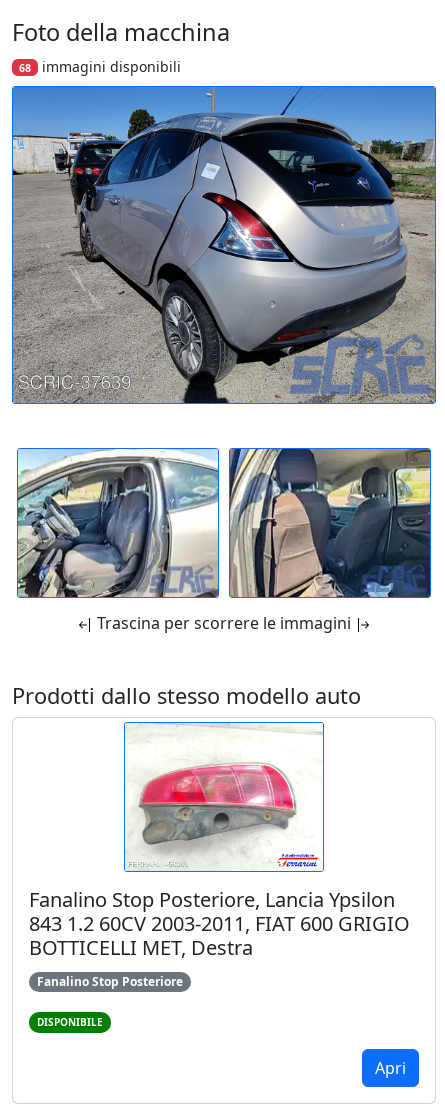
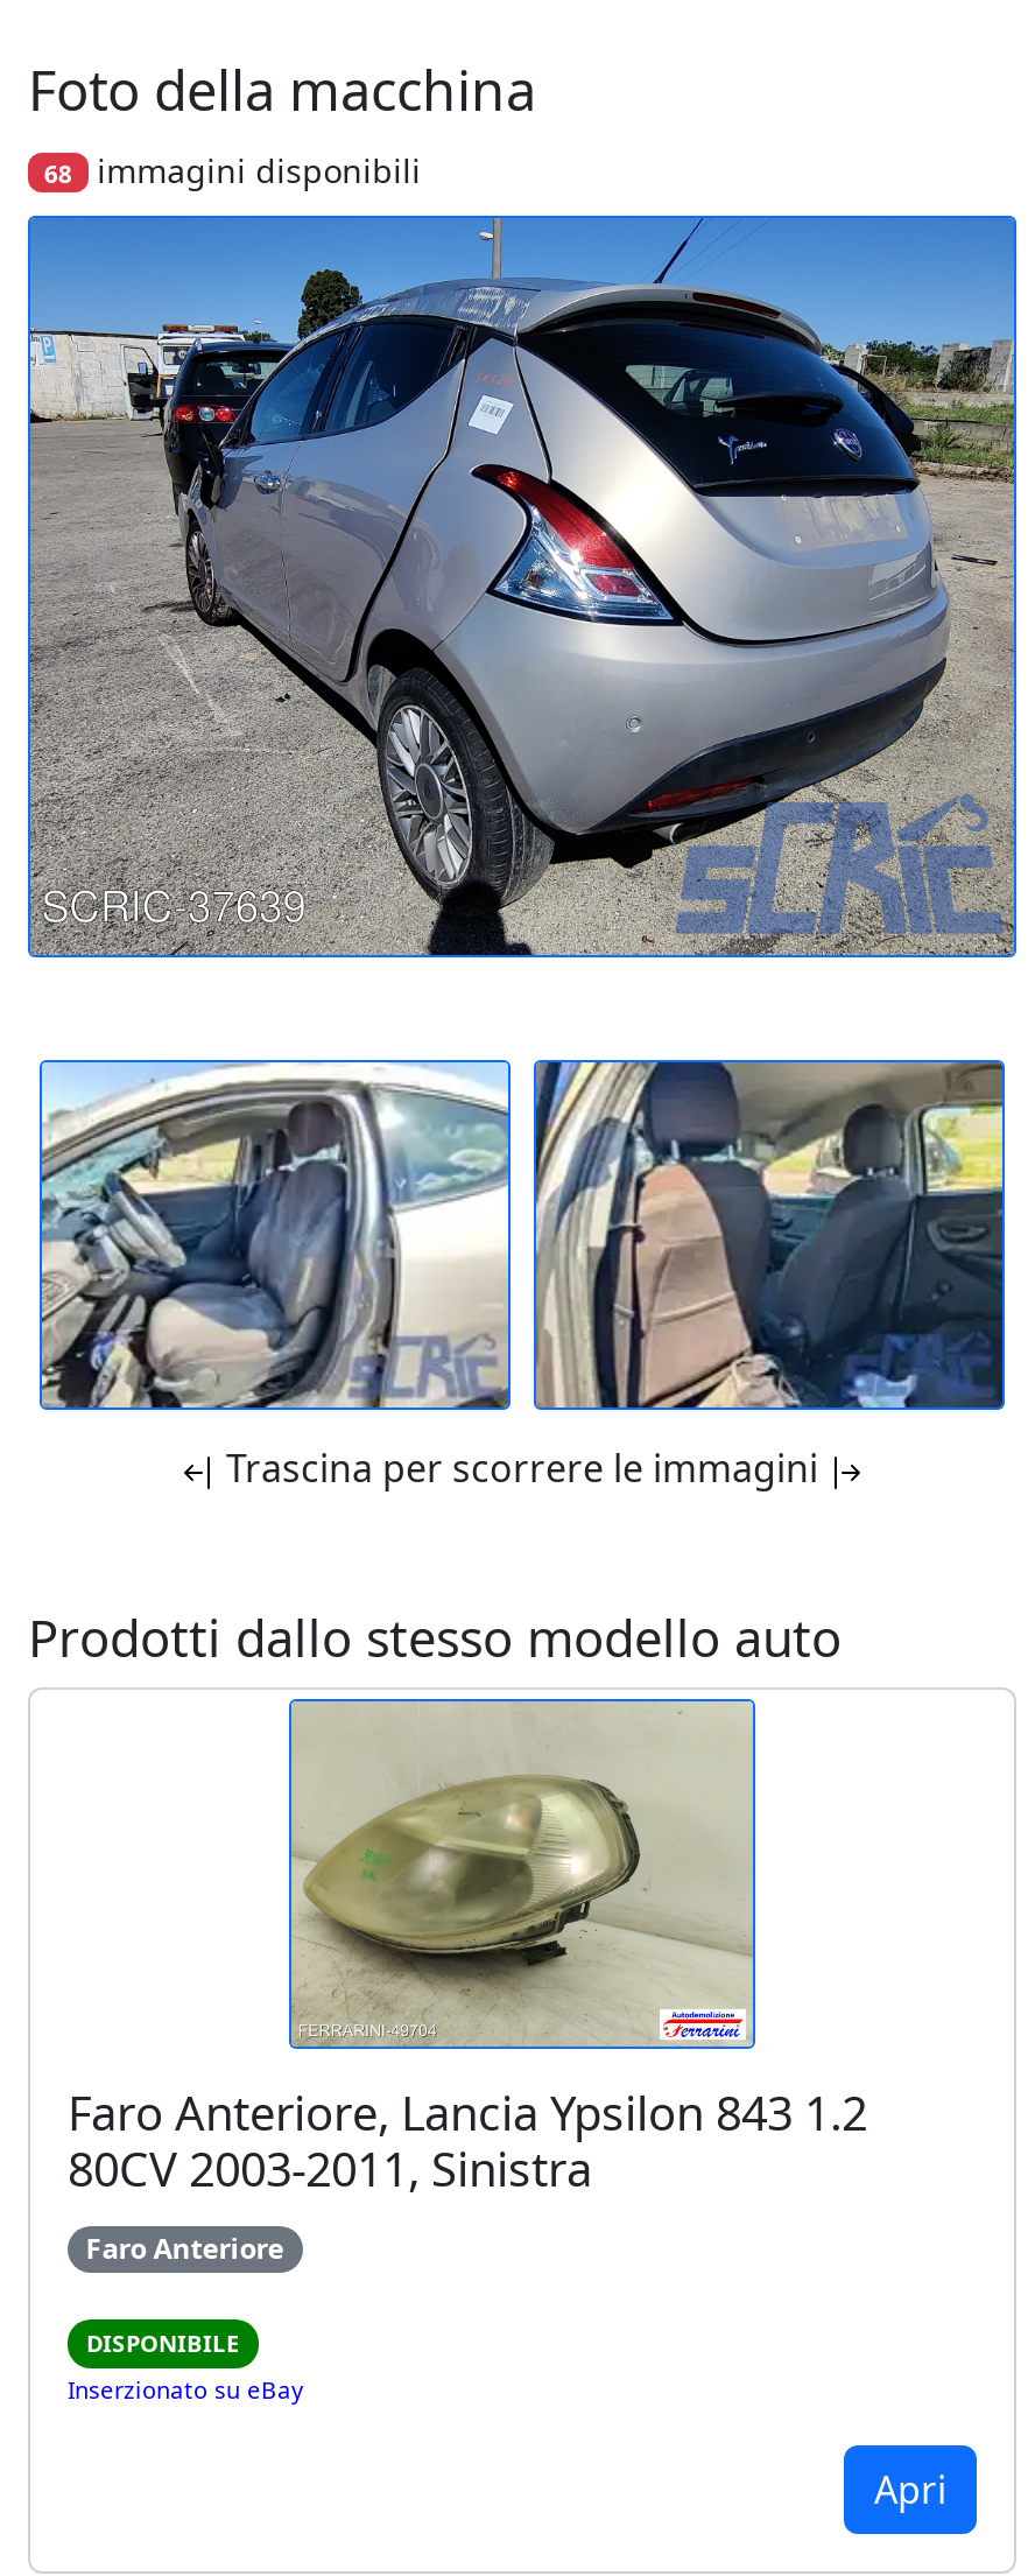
[29,723,410,990] [image] | Fanalino Stop Posteriore, Lancia Ypsilon | 843 1.2 60CV 2003-2011, FIAT 600 GRIGIO | BOTTICELLI MET, Destra | Fanalino Stop Posteriore -> [68,1701,867,2268] [image] | Faro Anteriore, Lancia Ypsilon 843 1.2 | 80CV 2003-2011, Sinistra | Faro Anteriore
moved [37,1015,103,1029] -> [86,2327,240,2360]: DISPONIBILE
none -> [68,2374,303,2406] Inserzionato su eBay

